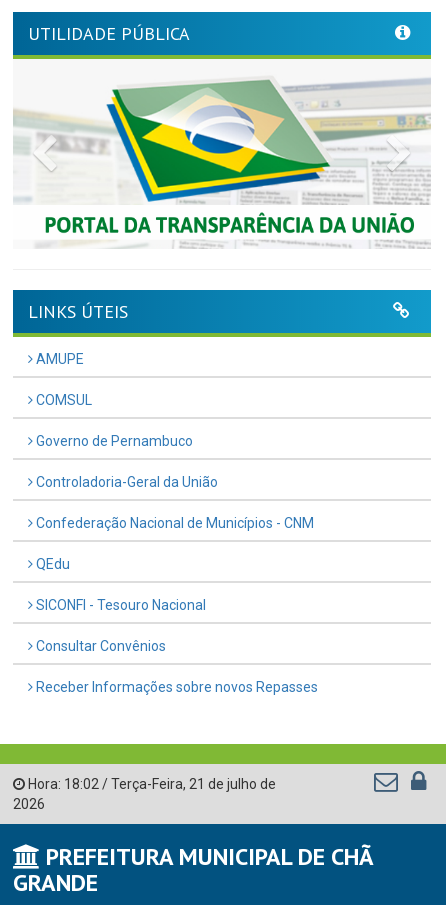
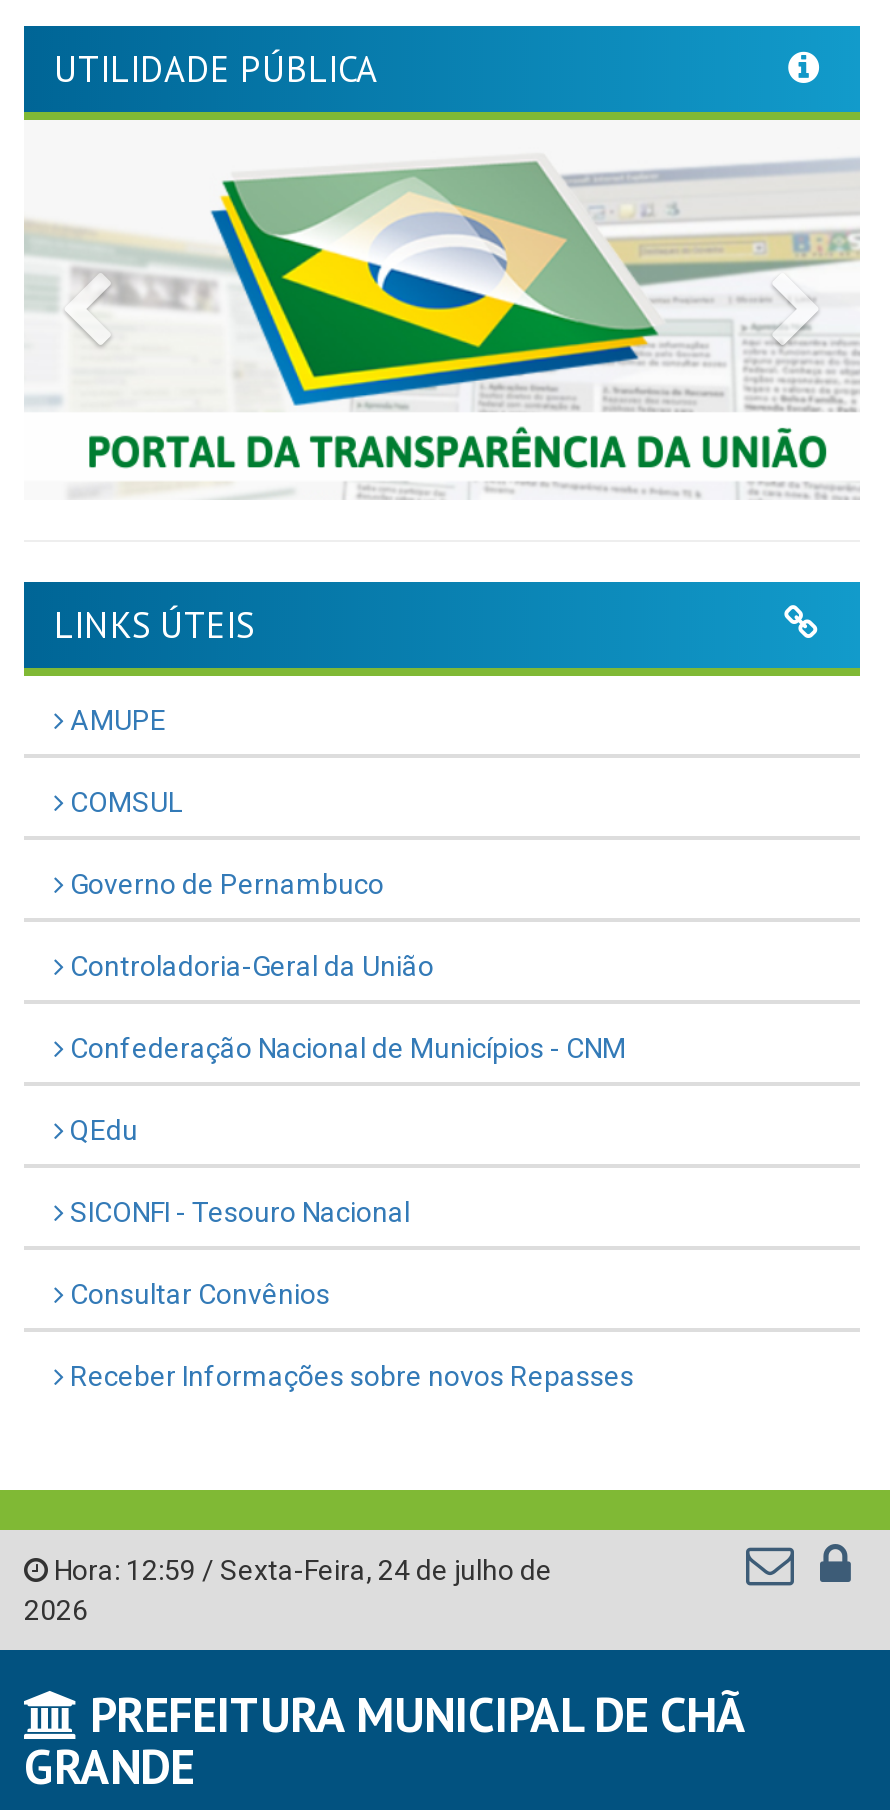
[25,776,276,792] Hora: 18:02 / Terça-Feira, 21 de julho de -> [48,1553,552,1585] Hora: 12:59 / Sexta-Feira, 24 de julho de

